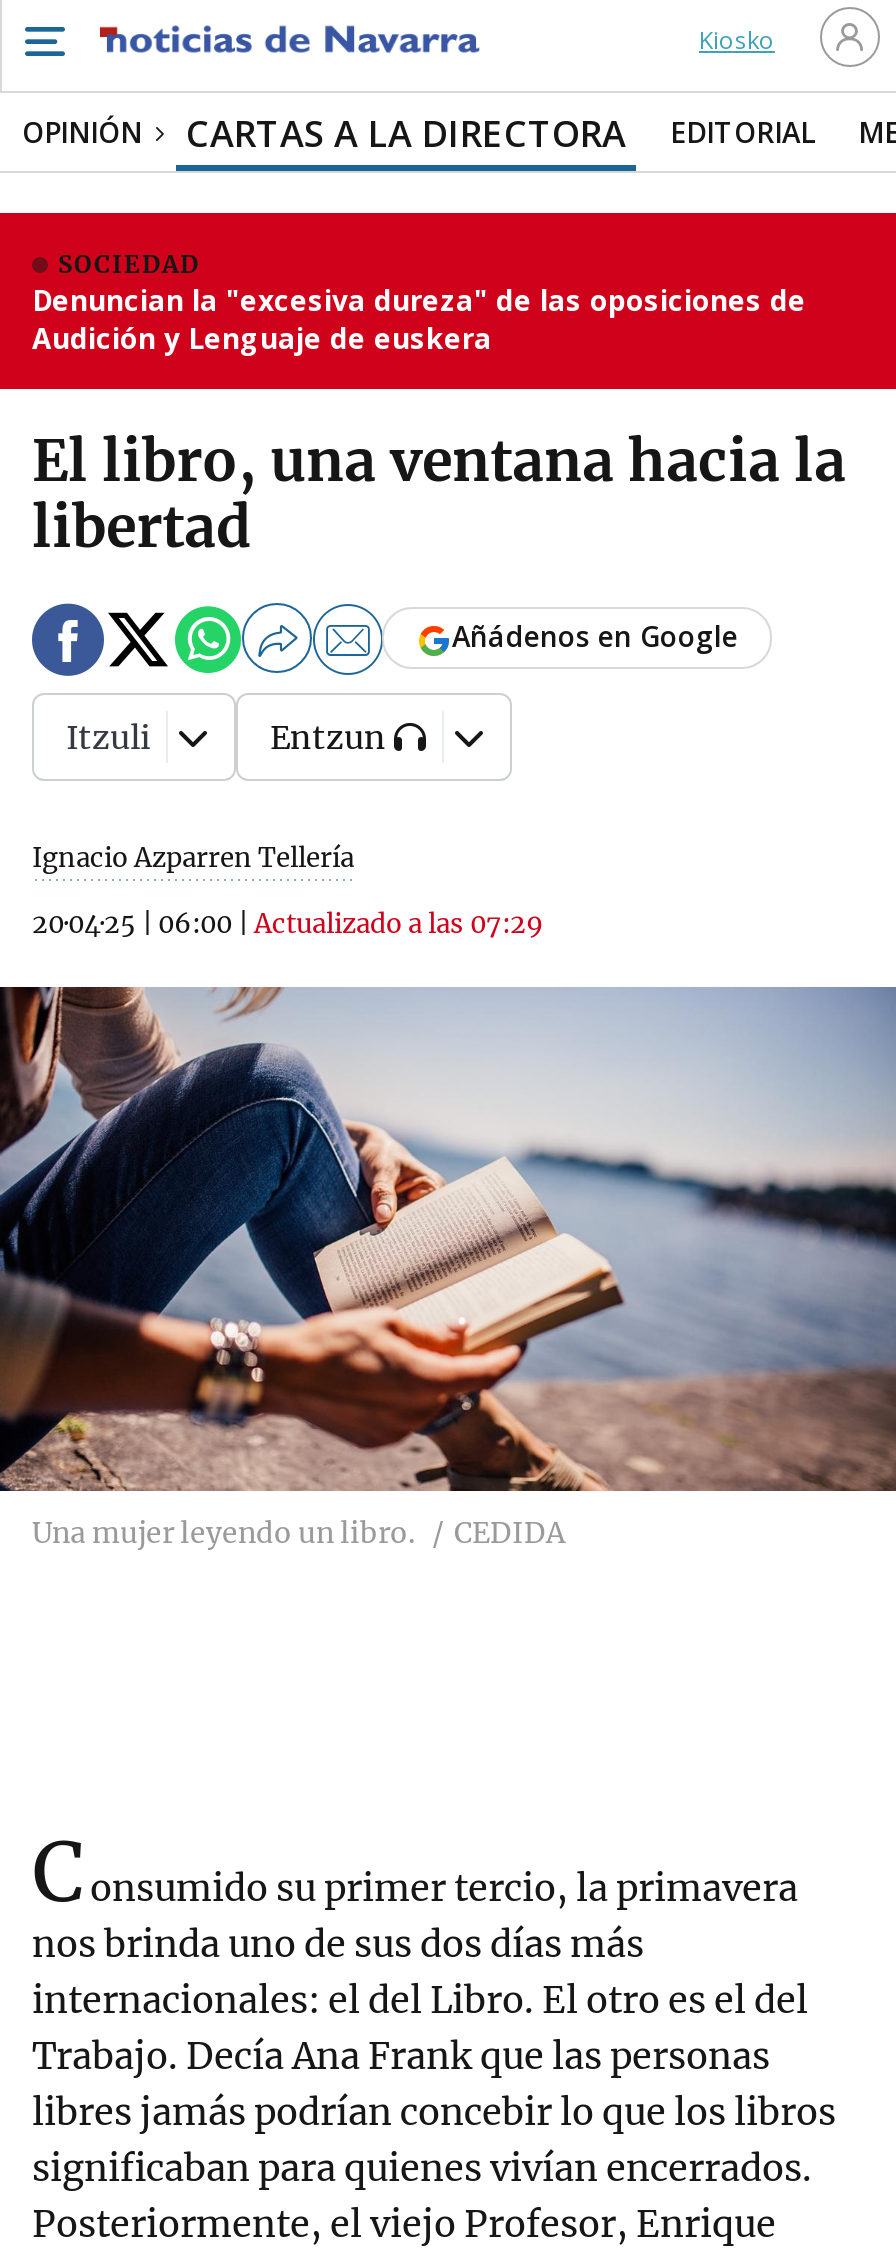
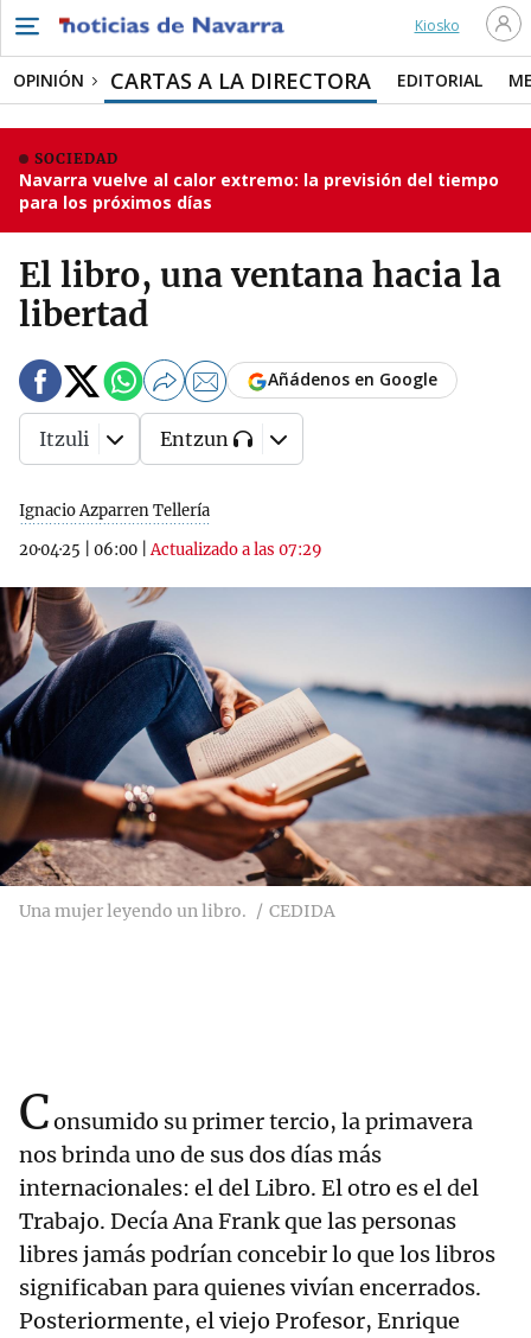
[32,281,806,357] Denuncian la "excesiva dureza" de las oposiciones de | Audición y Lenguaje de euskera -> [19,168,499,214] Navarra vuelve al calor extremo: la previsión del tiempo | para los próximos días

